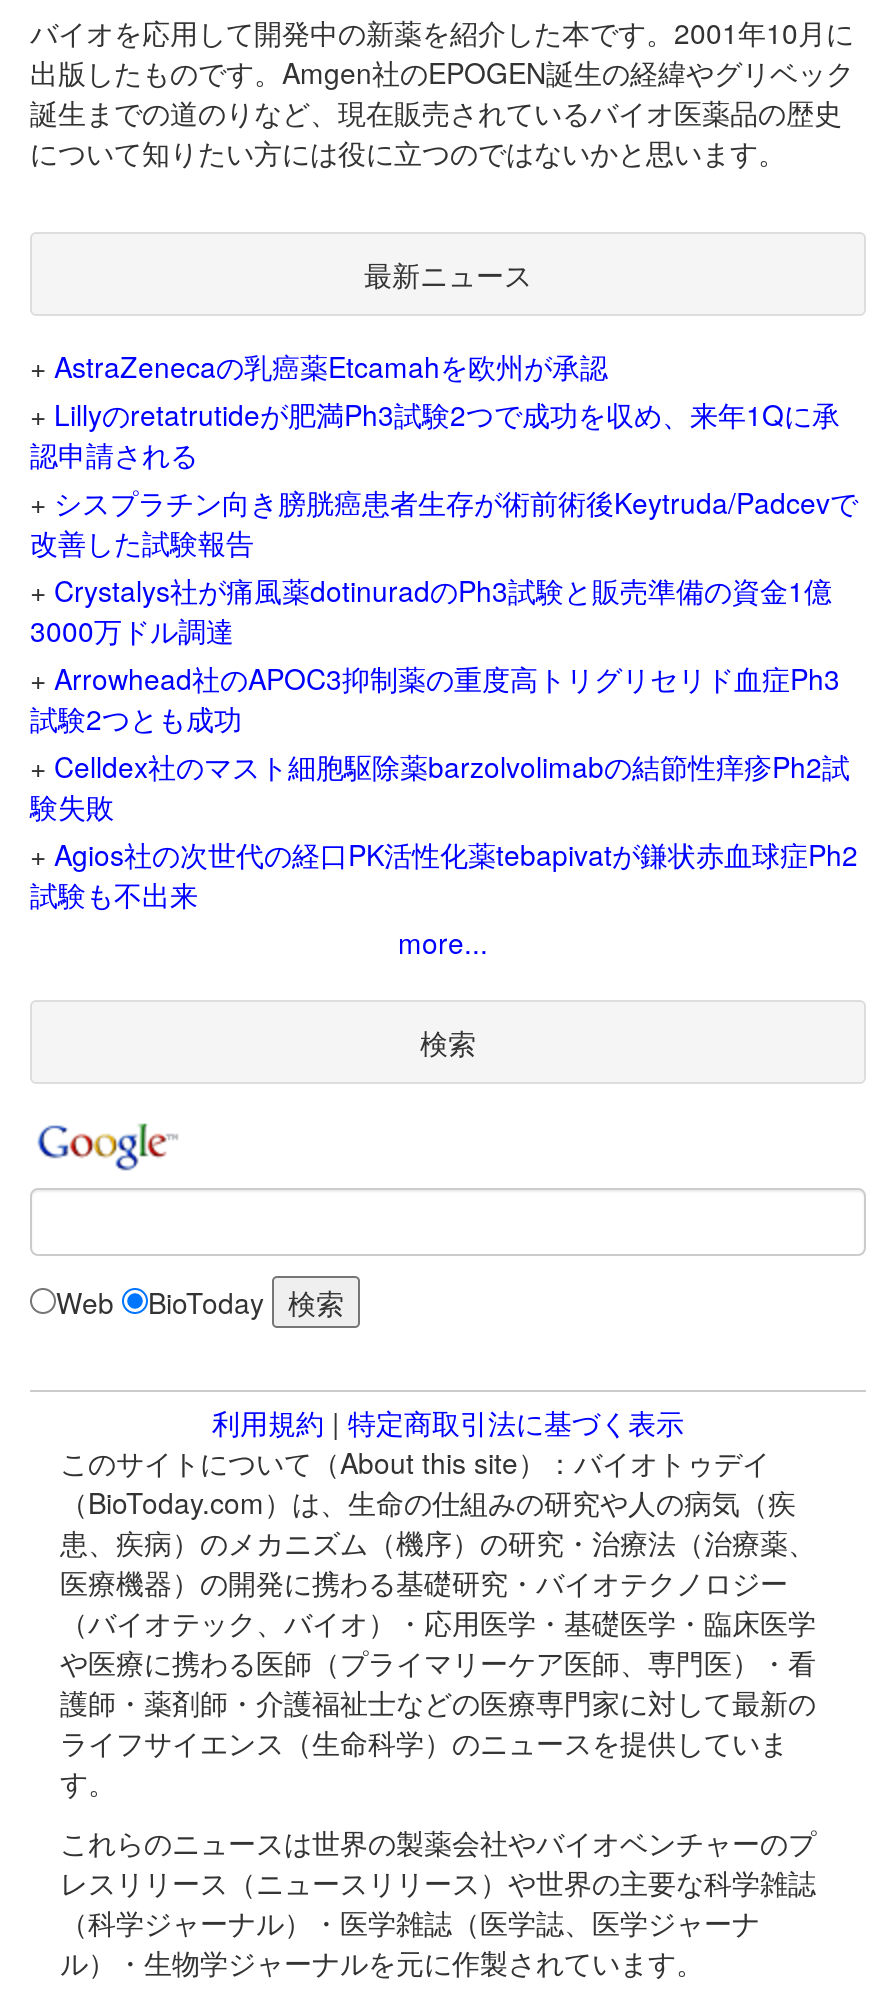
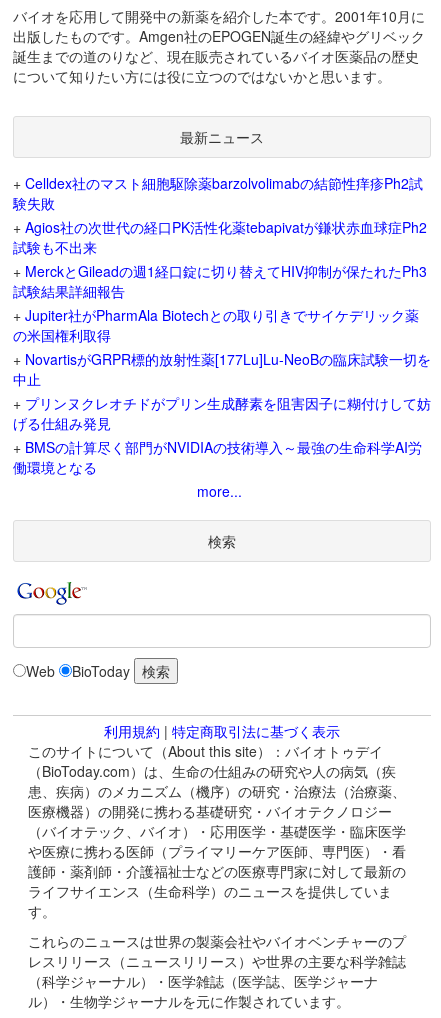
[30,347,858,739] + AstraZenecaの乳癌薬Etcamahを欧州が承認 | + Lillyのretatrutideが肥満Ph3試験2つで成功を収め、来年1Qに承 | 認申請される | +シスプラチン向き膀胱癌患者生存が術前術後Keytruda/Padcevで | 改善した試験報告 | + Crystalys社が痛風薬dotinuradのPh3試験と販売準備の資金1億 | 3000万ドル調達 | + Arrowhead社のAPOC3抑制薬の重度高トリグリセリド血症Ph3 | 試験2つとも成功 -> none
moved [30,747,858,915] -> [13,173,427,257]: + Celldex社のマスト細胞駆除薬barzolvolimabの結節性痒疹Ph2試 | 験失敗 | + Agios社の次世代の経口PK活性化薬tebapivatが鎌状赤血球症Ph2 | 試験も不出来
none -> [13,261,431,477] + MerckとGileadの週1経口錠に切り替えてHIV抑制が保たれたPh3 | 試験結果詳細報告 | + Jupiter社がPharmAla Biotechとの取り引きでサイケデリック薬 | の米国権利取得 | + NovartisがGRPR標的放射性薬[177Lu]Lu-NeoBの臨床試験一切を | 中止 | +プリンヌクレオチドがプリン生成酵素を阻害因子に糊付けして妨 | げる仕組み発見 | + BMSの計算尽く部門がNVIDIAの技術導入～最強の生命科学AI労 | 働環境となる

